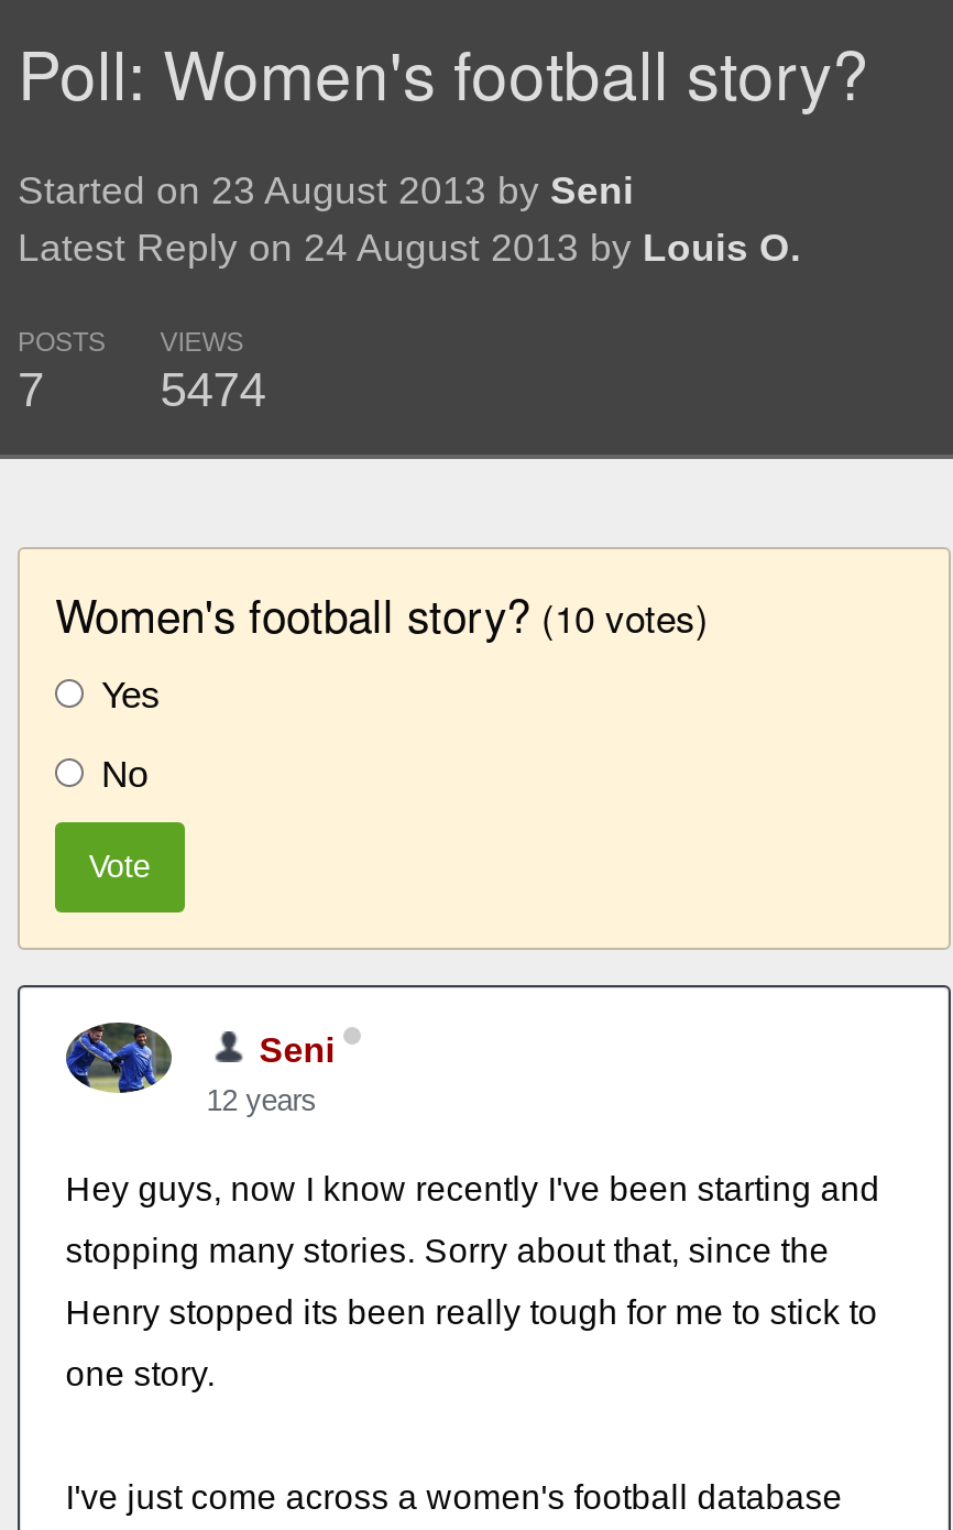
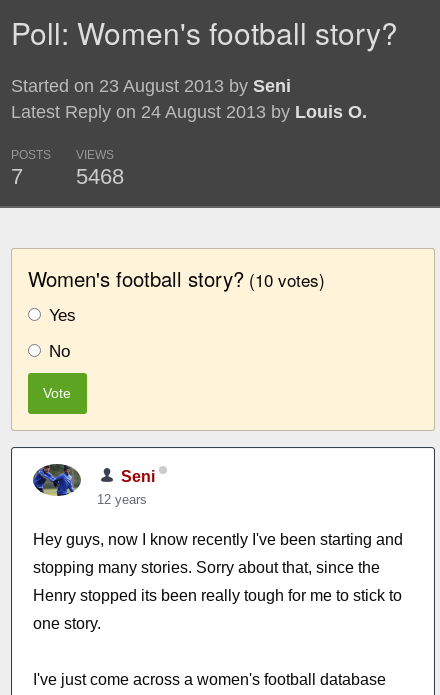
[160,362,266,417] 5474 -> [76,164,124,189] 5468

